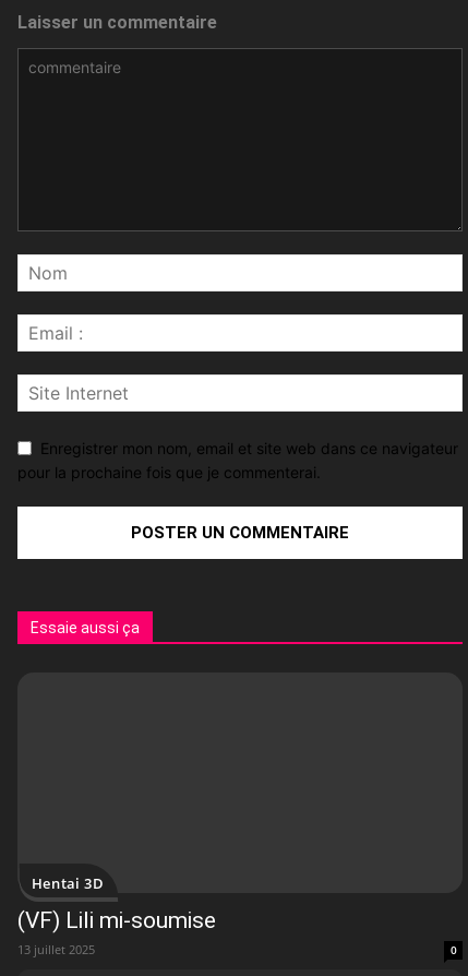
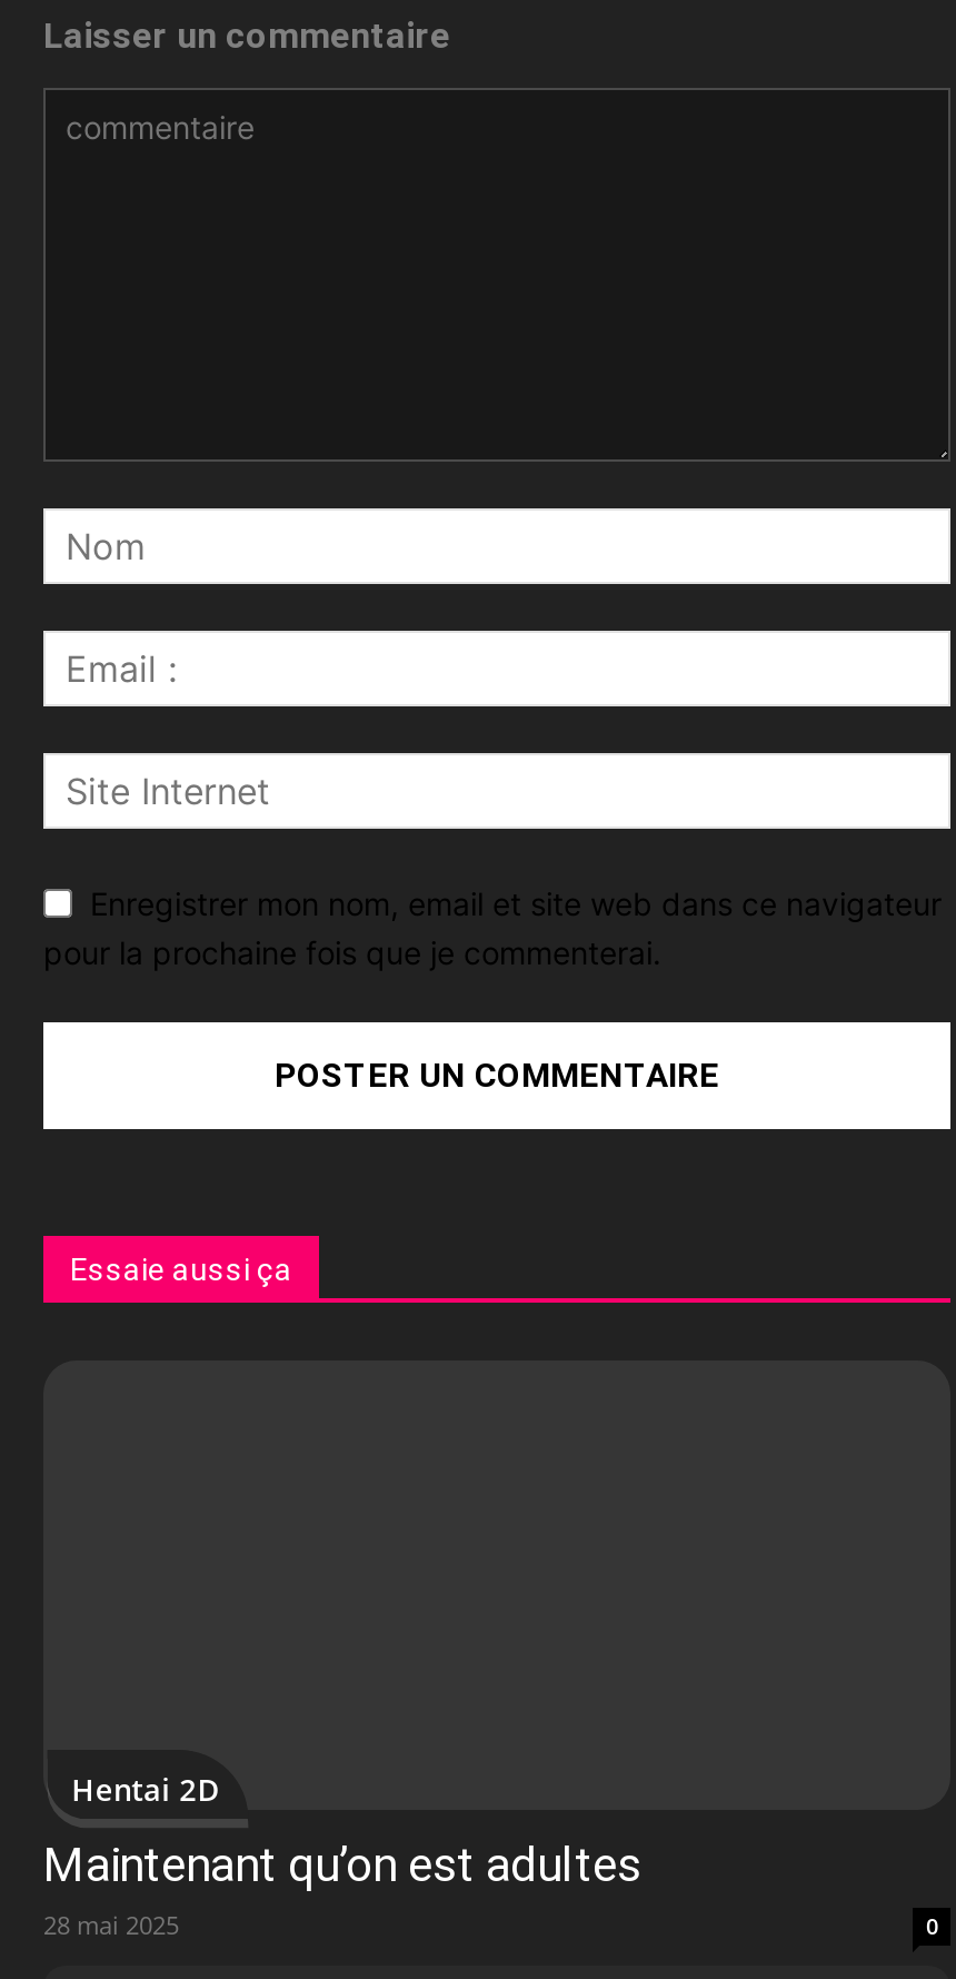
[31,872,103,893] Hentai 3D -> [71,1767,218,1809] Hentai 2D
[17,907,216,957] (VF) Lili mi-soumise | 13 juillet 2025 -> [43,1838,641,1941] Maintenant qu’on est adultes | 28 mai 2025

